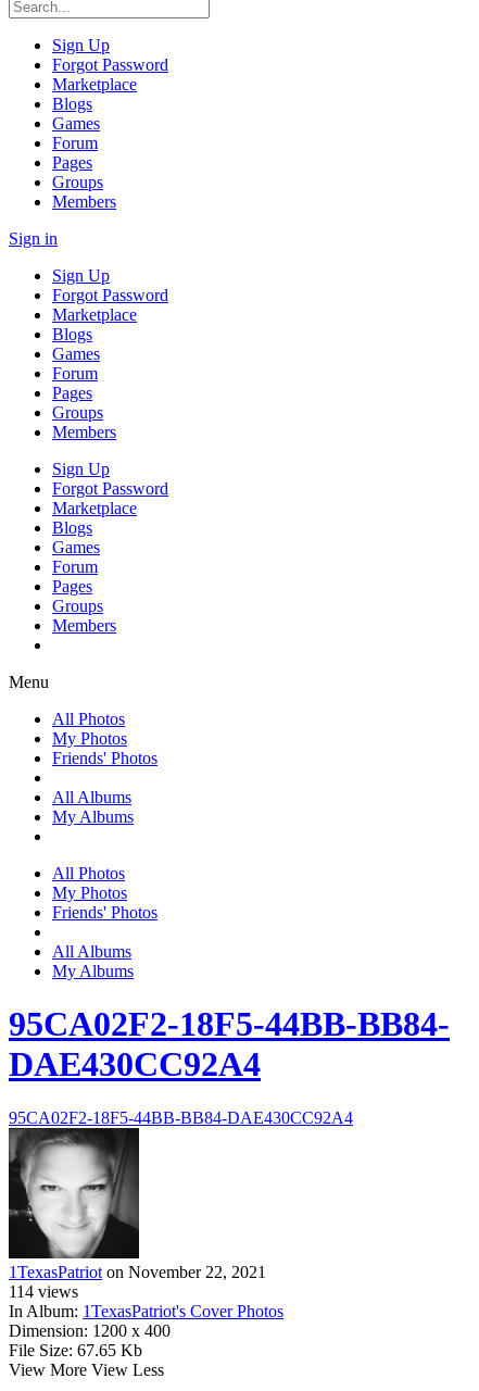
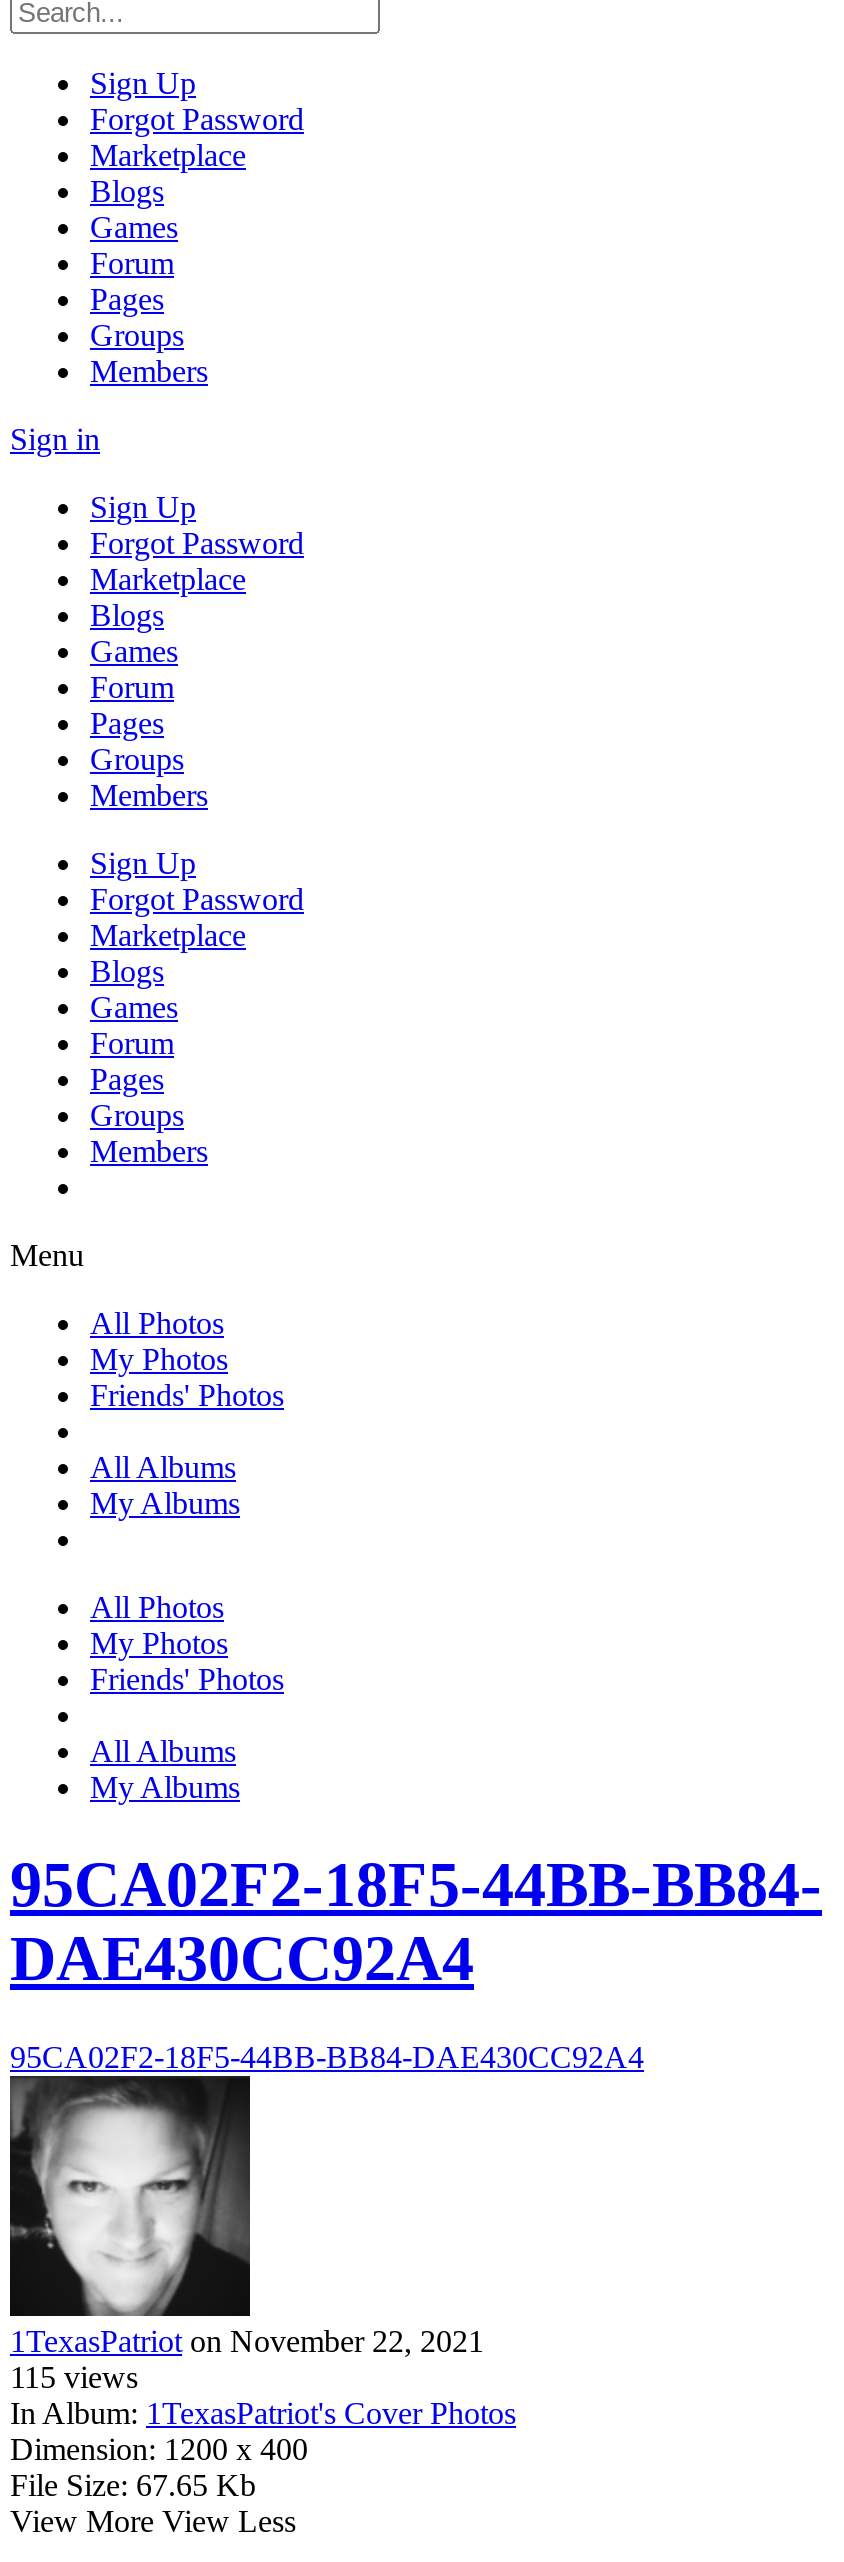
[9,1282,78,1301] 114 views -> [10,2360,138,2394] 115 views

